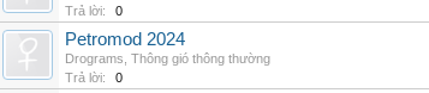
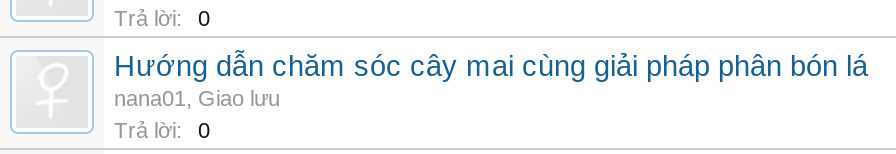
[65,30,270,66] Petromod 2024 | Drograms, Thông gió thông thường -> [114,50,868,110] Hướng dẫn chăm sóc cây mai cùng giải pháp phân bón lá | nana01, Giao lưu

